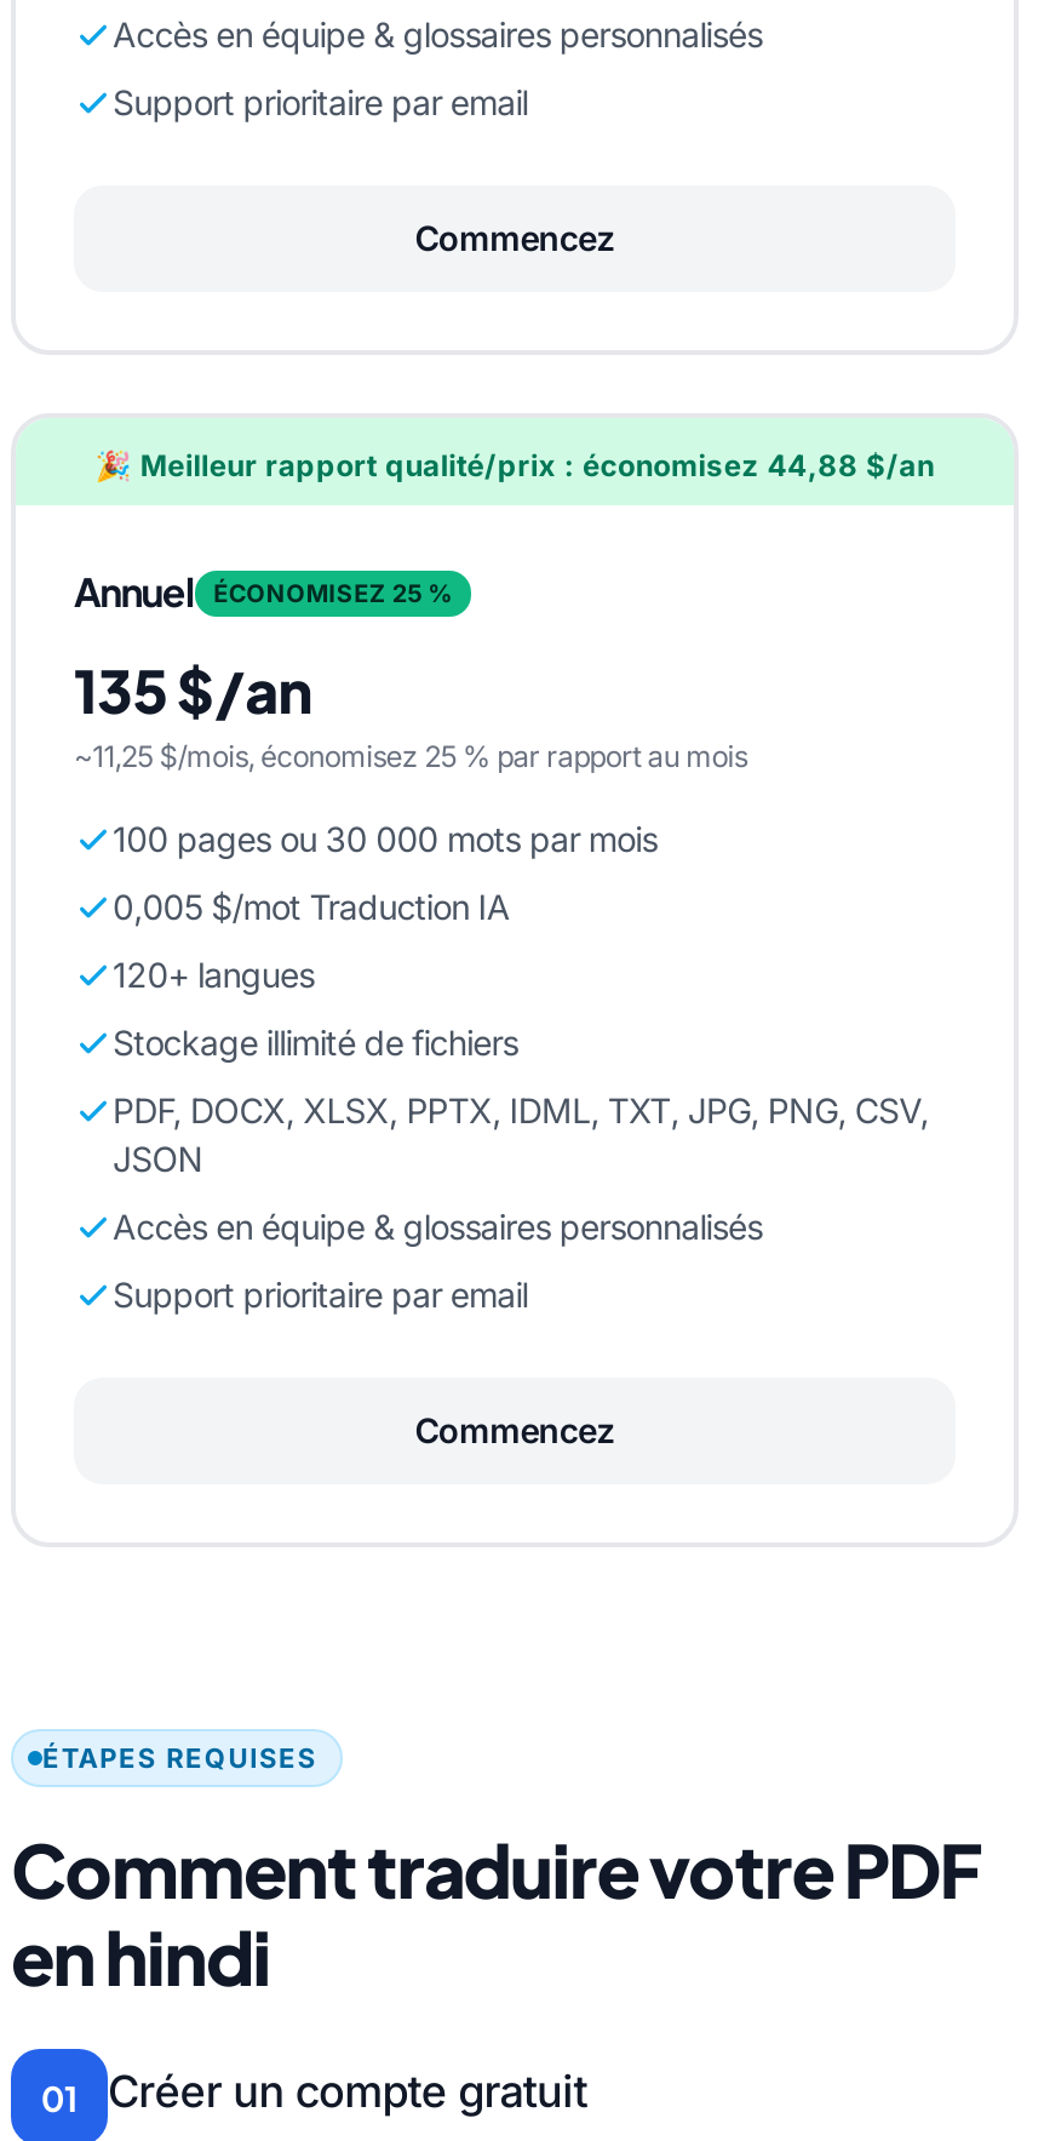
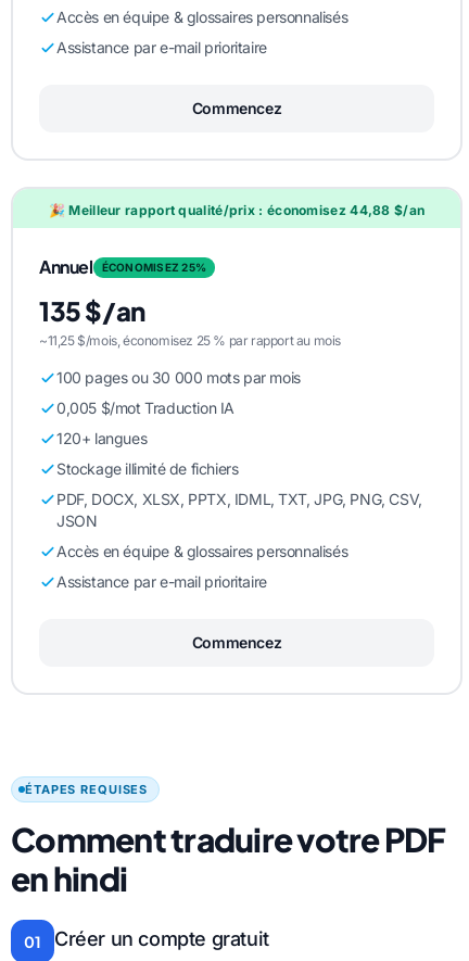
[113,82,528,123] Support prioritaire par email -> [56,38,267,57] Assistance par e-mail prioritaire
[74,566,453,617] Annuel ÉCONOMISEZ 25 % -> [39,255,206,278] Annuel ÉCONOMISEZ 25%
[113,1274,528,1315] Support prioritaire par email -> [56,572,267,591] Assistance par e-mail prioritaire

